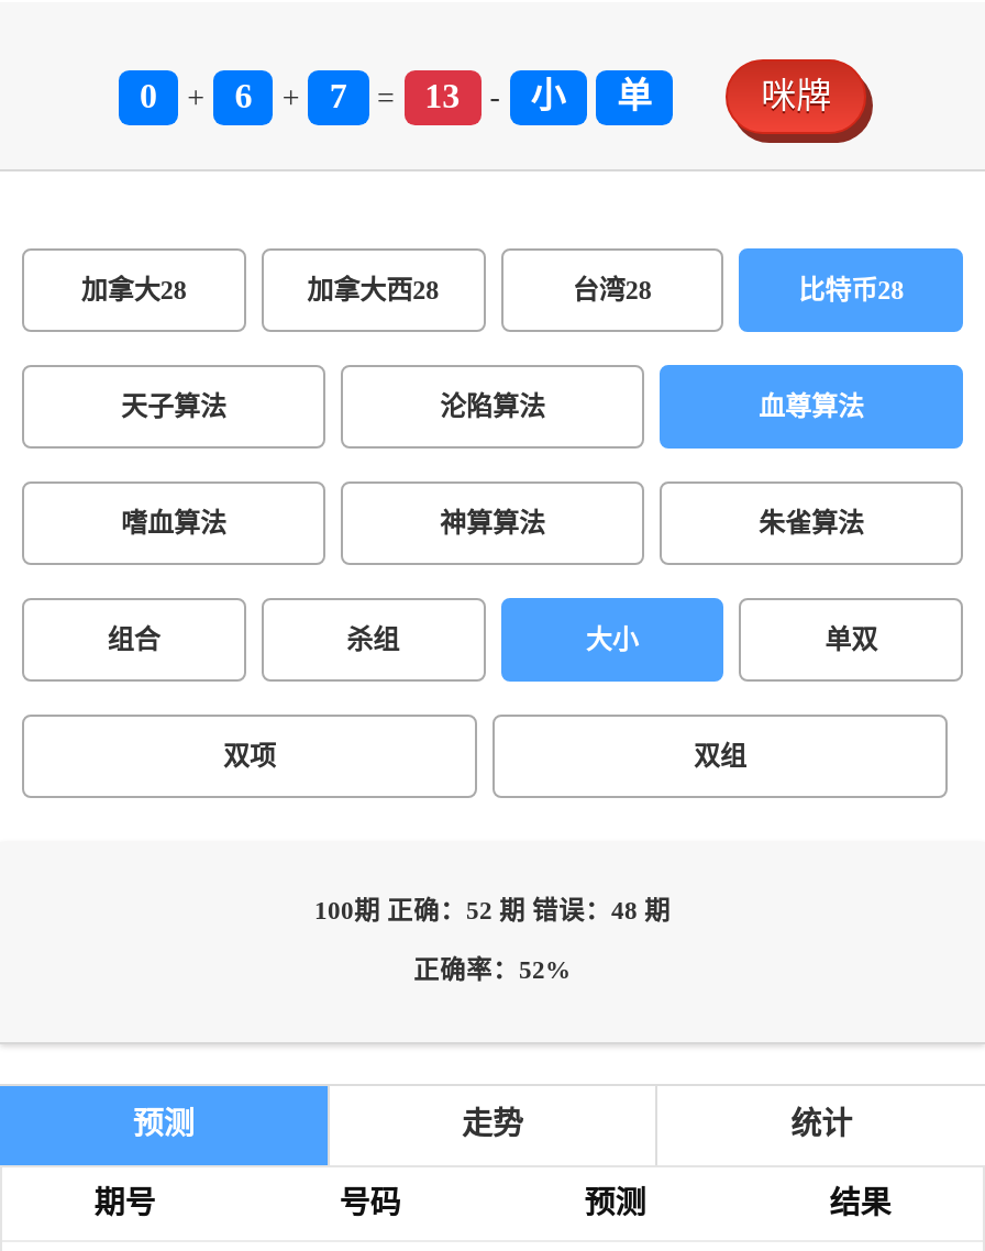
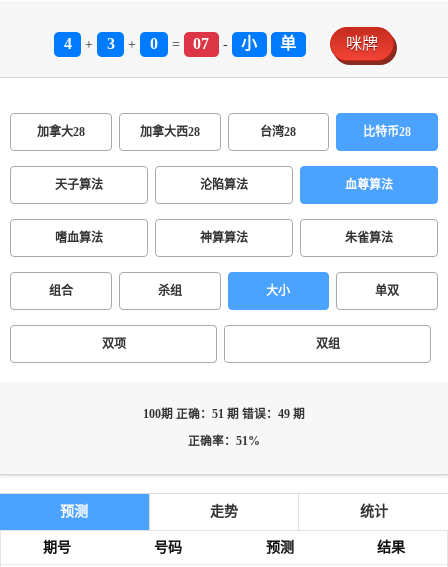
[140,77,157,114] 0 -> [63,35,71,52] 4
[235,77,252,114] 6 -> [107,35,115,52] 3
[330,77,347,114] 7 -> [150,35,158,52] 0
[425,77,460,114] 13 -> [193,35,209,52] 07
[314,897,671,926] 100期 正确：52 期 错误：48 期 -> [143,408,305,421] 100期 正确：51 期 错误：49 期
[413,956,572,985] 正确率：52% -> [188,435,260,448] 正确率：51%

